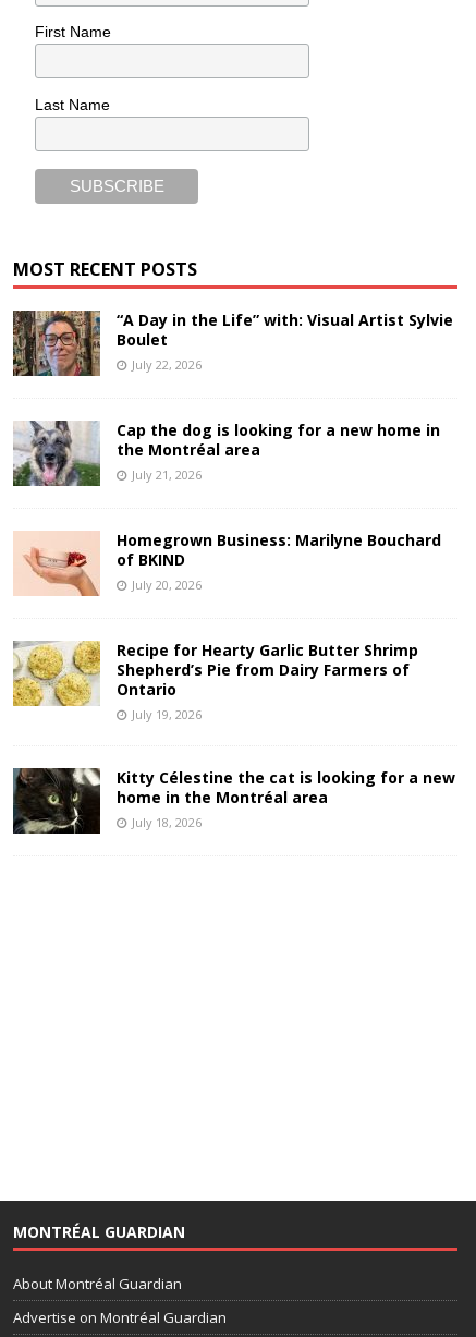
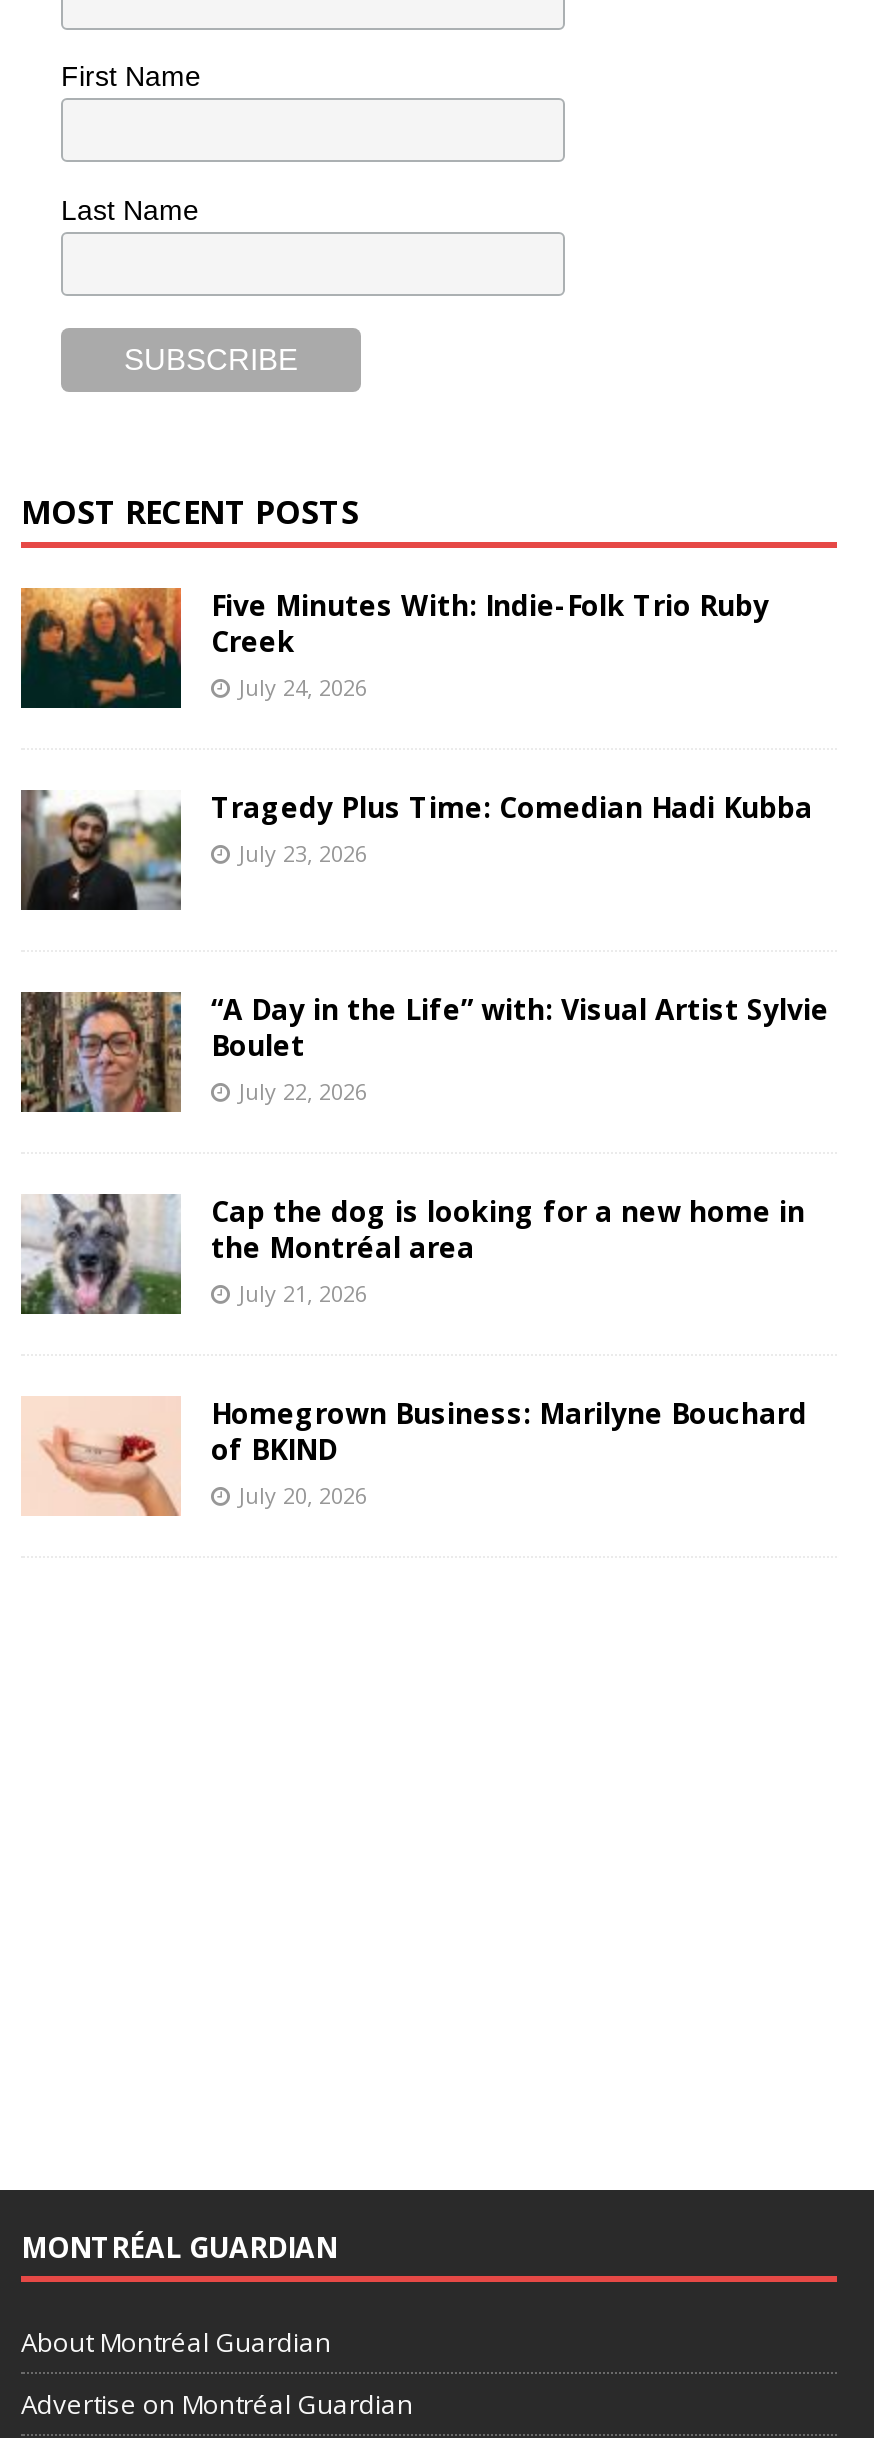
none -> [19,586,813,868] [image] | Five Minutes With: Indie-Folk Trio Ruby | Creek | July 24, 2026 | Tragedy Plus Time: Comedian Hadi Kubba | July 23, 2026
none -> [19,788,183,912] [image]
moved [11,308,453,593] -> [17,988,829,1510]: [image] | “A Day in the Life” with: Visual Artist Sylvie | Boulet | ... | of BKIND | July 20, 2026
[12,640,455,830] [image] | Recipe for Hearty Garlic Butter Shrimp | Shepherd’s Pie from Dairy Farmers of | Ontario | July 19, 2026 | Kitty Célestine the cat is looking for a new | home in the Montréal area | July 18, 2026 -> none
[12,767,101,835] [image] -> none

